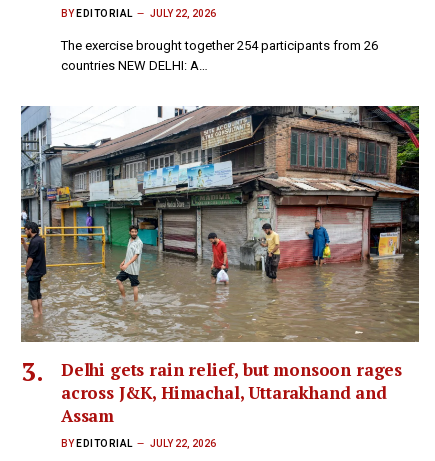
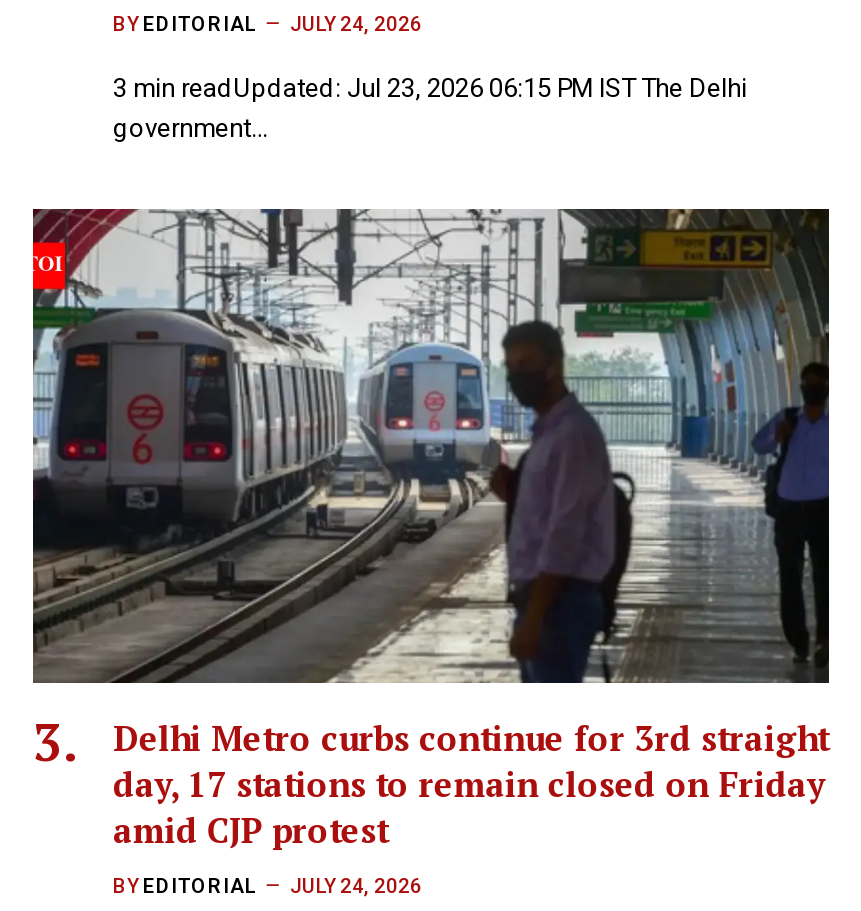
[61,7,215,18] BY EDITORIAL JULY 22, 2026 -> [113,13,422,35] BY EDITORIAL JULY 24, 2026
[61,37,378,72] The exercise brought together 254 participants from 26 | countries NEW DELHI: A… -> [113,73,747,143] 3 min readUpdated: Jul 23, 2026 06:15 PM IST The Delhi | government…
[20,105,420,427] [image] | Delhi gets rain relief, but monsoon rages | across J&K, Himachal, Uttarakhand and | Assam -> [31,206,831,853] [image] | Delhi Metro curbs continue for 3rd straight | day, 17 stations to remain closed on Friday | amid CJP protest
[61,438,215,449] BY EDITORIAL JULY 22, 2026 -> [113,875,422,897] BY EDITORIAL JULY 24, 2026

